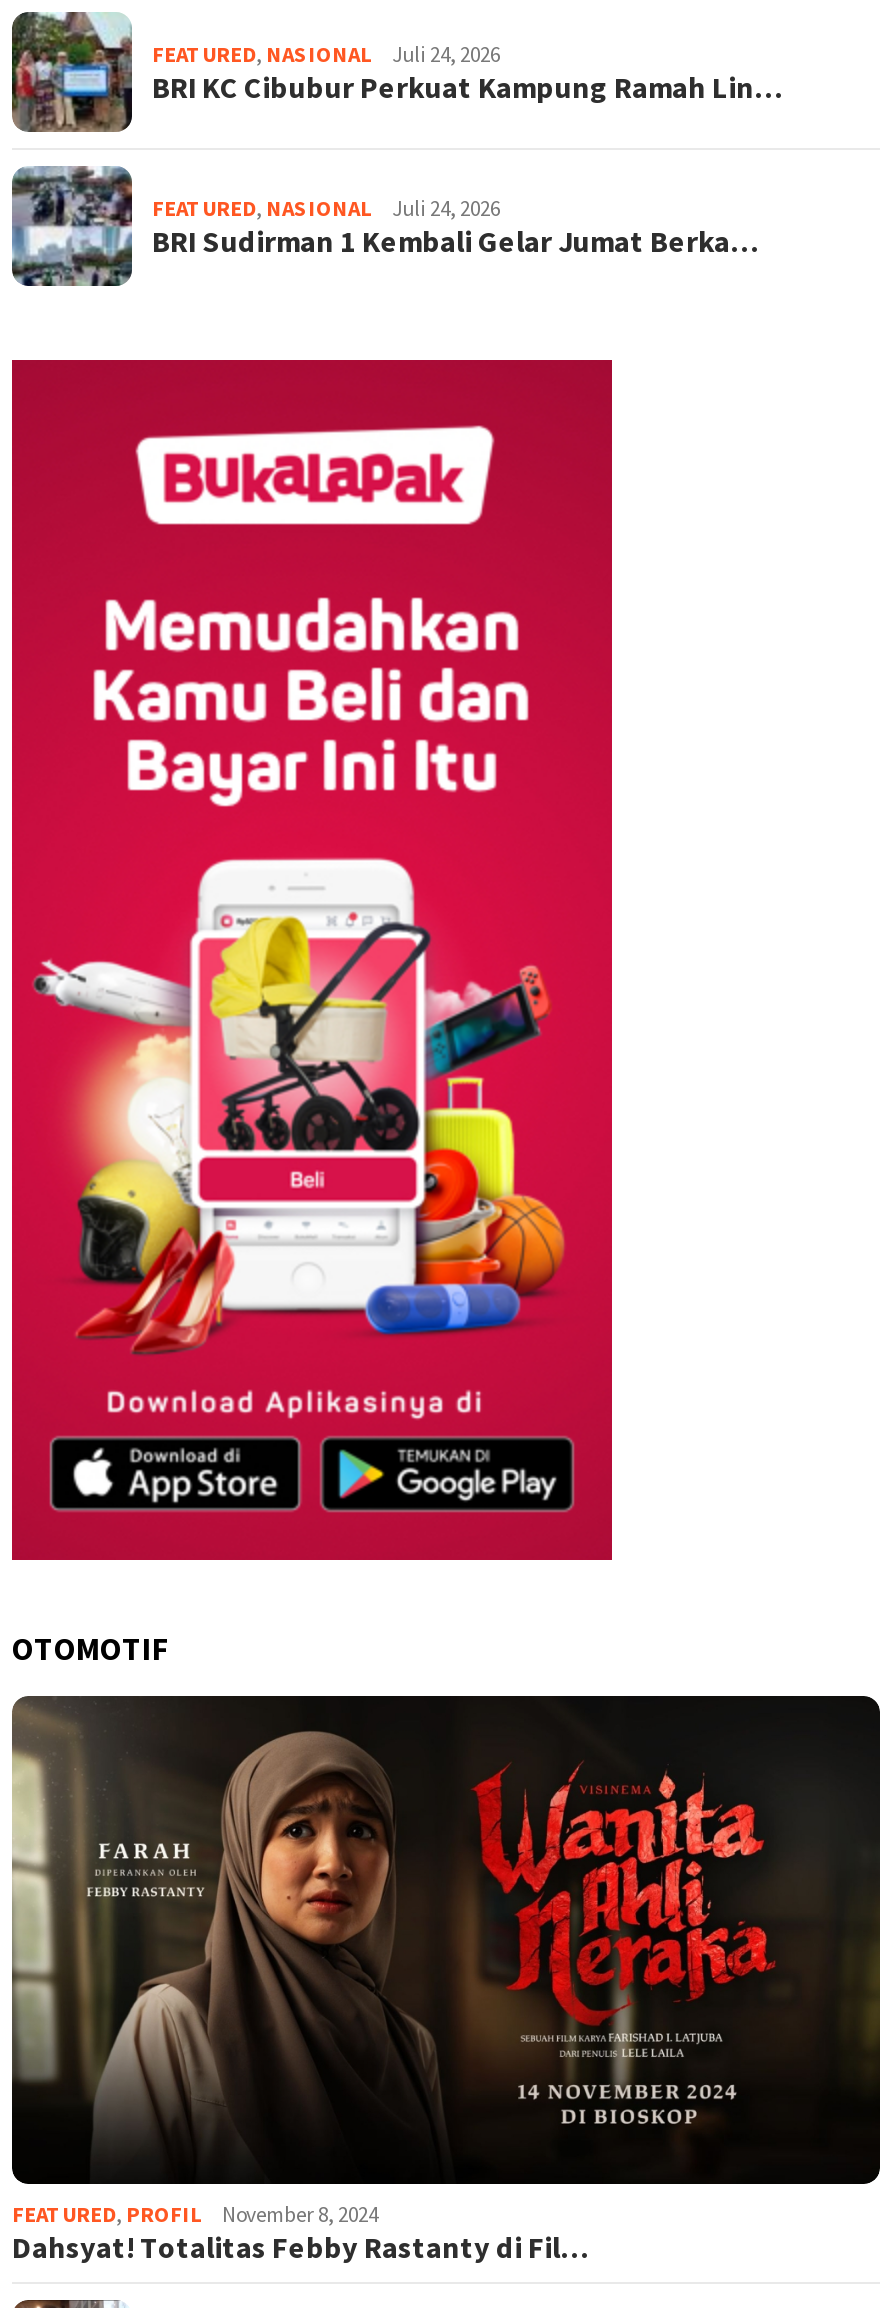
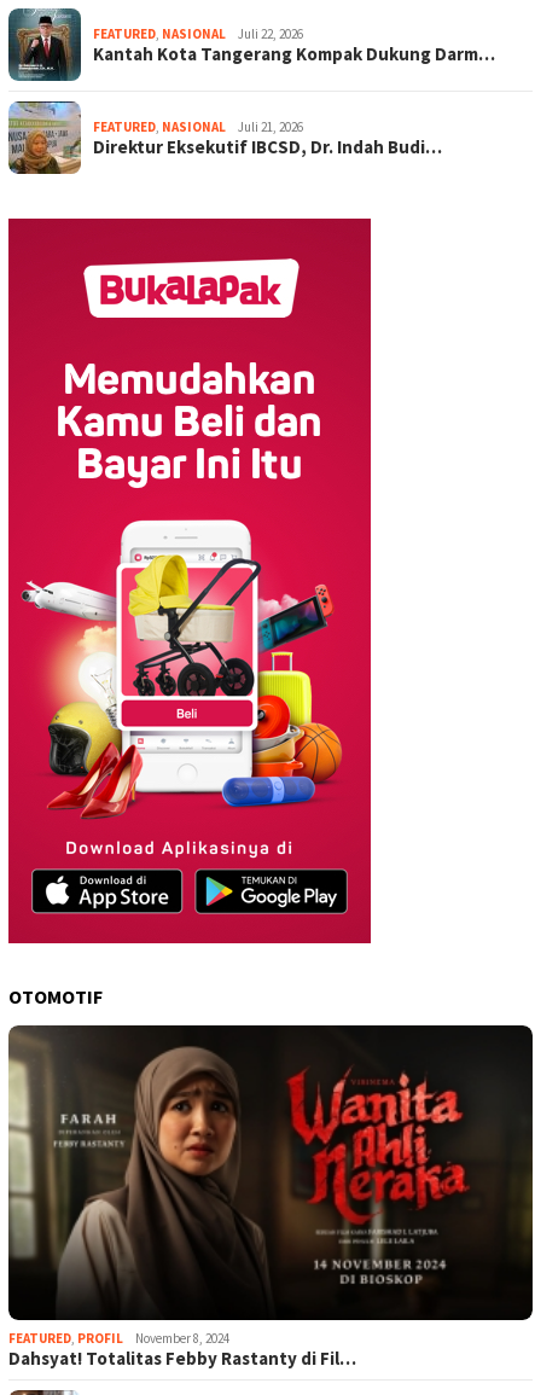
[12,12,782,134] [image] | Juli 24, 2026 | BRI KC Cibubur Perkuat Kampung Ramah Lin… -> [8,8,495,82] [image] | Juli 22, 2026 | Kantah Kota Tangerang Kompak Dukung Darm…
[12,166,758,288] [image] | Juli 24, 2026 | BRI Sudirman 1 Kembali Gelar Jumat Berka… -> [8,100,442,175] [image] | Juli 21, 2026 | Direktur Eksekutif IBCSD, Dr. Indah Budi…

